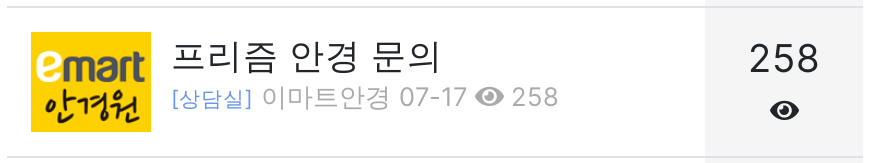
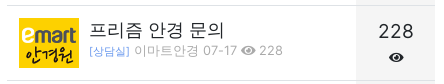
[748,34,820,82] 258 -> [377,19,413,43] 228
[503,82,559,112] 258 -> [255,43,283,58] 228

